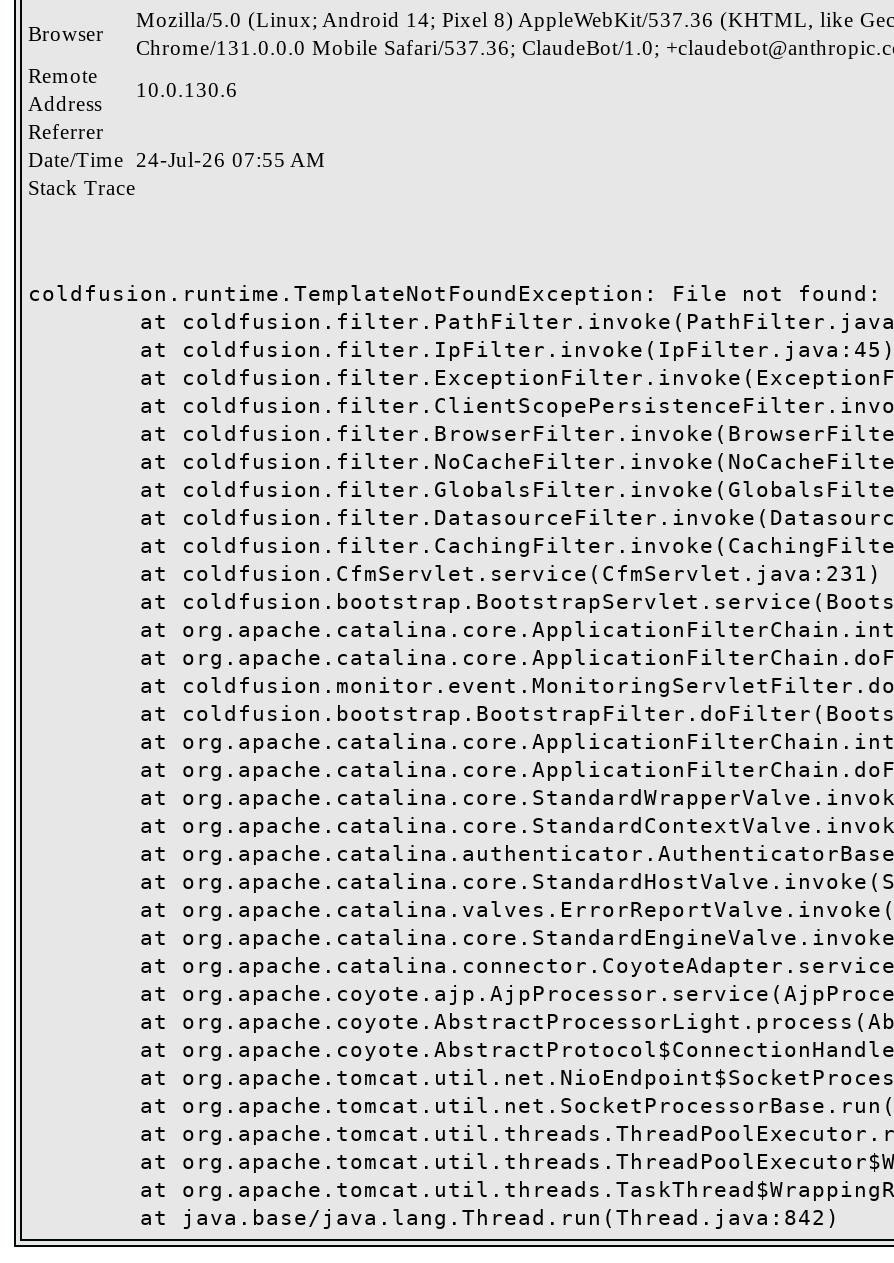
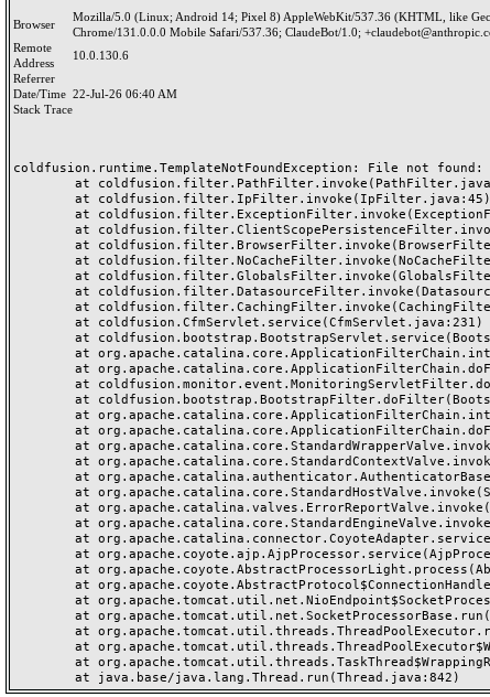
[28,149,326,171] Date/Time 24-Jul-26 07:55 AM -> [13,88,177,100] Date/Time 22-Jul-26 06:40 AM

